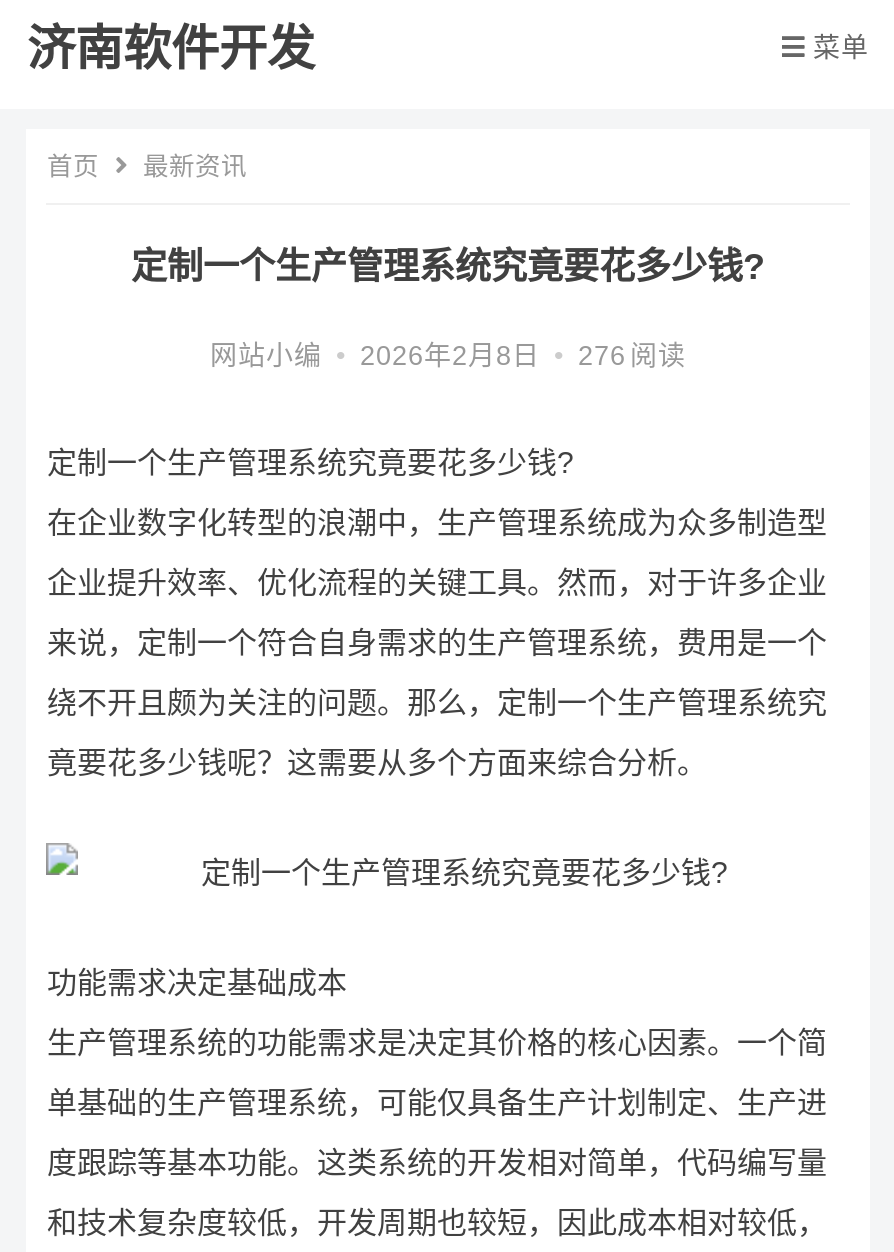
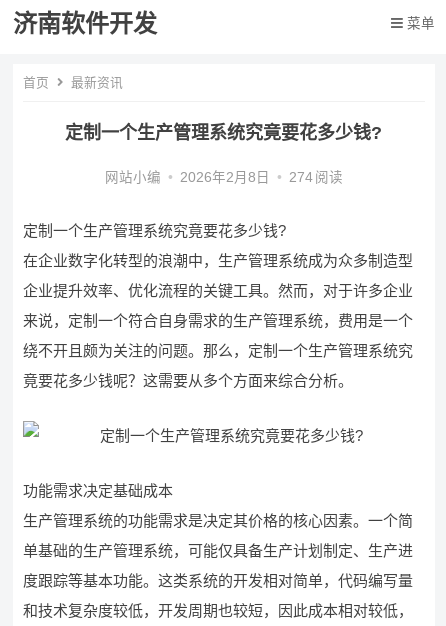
[210,341,686,371] 网站小编 • 2026年2月8日 • 276 阅读 -> [105,170,343,185] 网站小编 • 2026年2月8日 • 274 阅读

